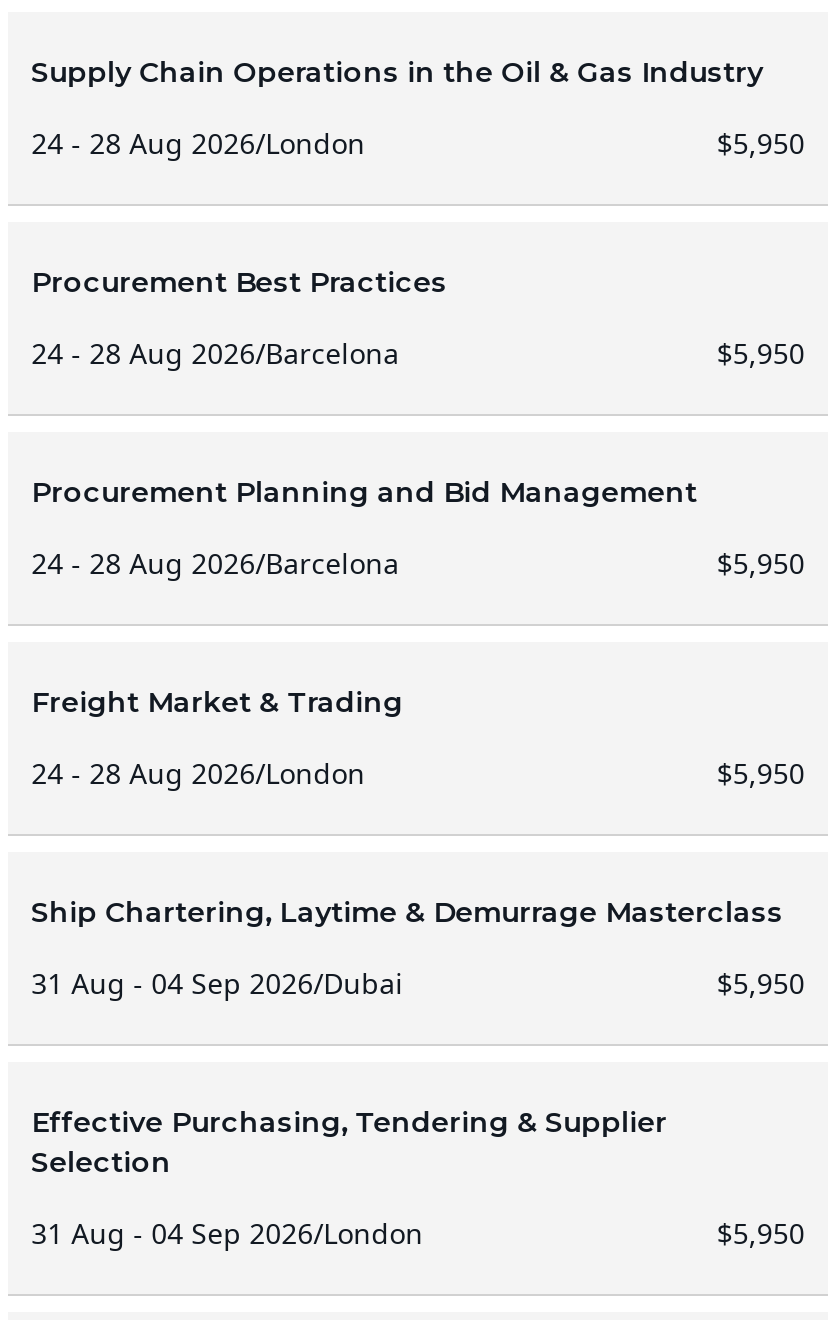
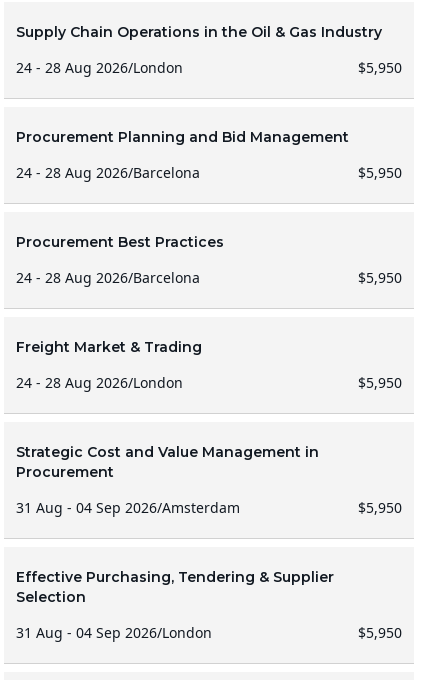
moved [31,264,447,300] -> [16,233,224,251]: Procurement Best Practices
moved [31,474,697,510] -> [16,128,349,146]: Procurement Planning and Bid Management
[31,894,783,930] Ship Chartering, Laytime & Demurrage Masterclass -> [16,443,319,481] Strategic Cost and Value Management in | Procurement
[31,964,403,1002] 31 Aug - 04 Sep 2026/Dubai -> [16,498,240,517] 31 Aug - 04 Sep 2026/Amsterdam

